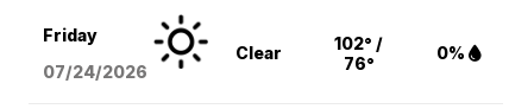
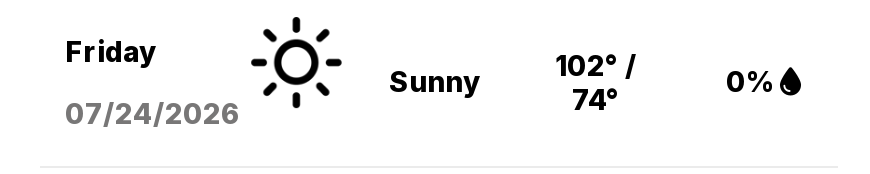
[236,43,282,63] Clear -> [389,65,481,99] Sunny
[344,54,375,74] 76° -> [572,83,620,117] 74°

